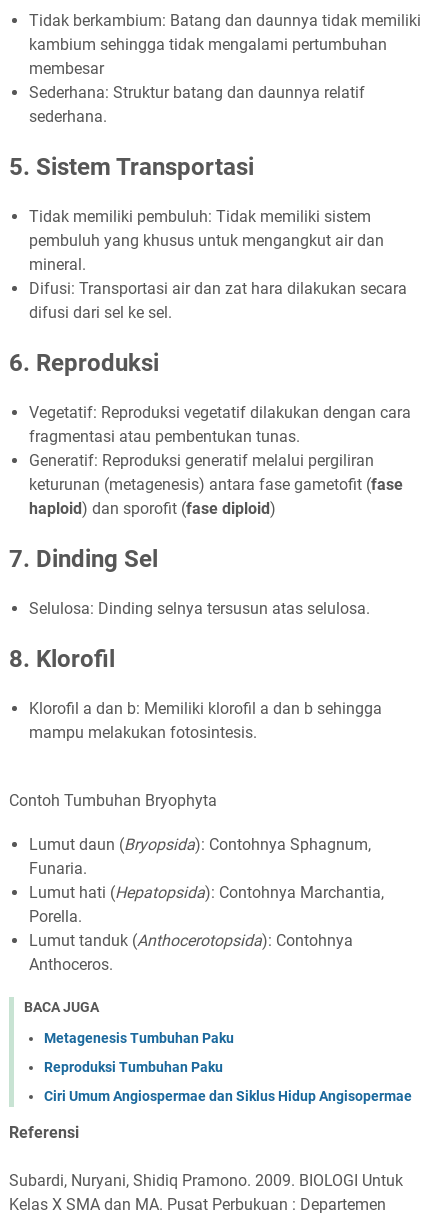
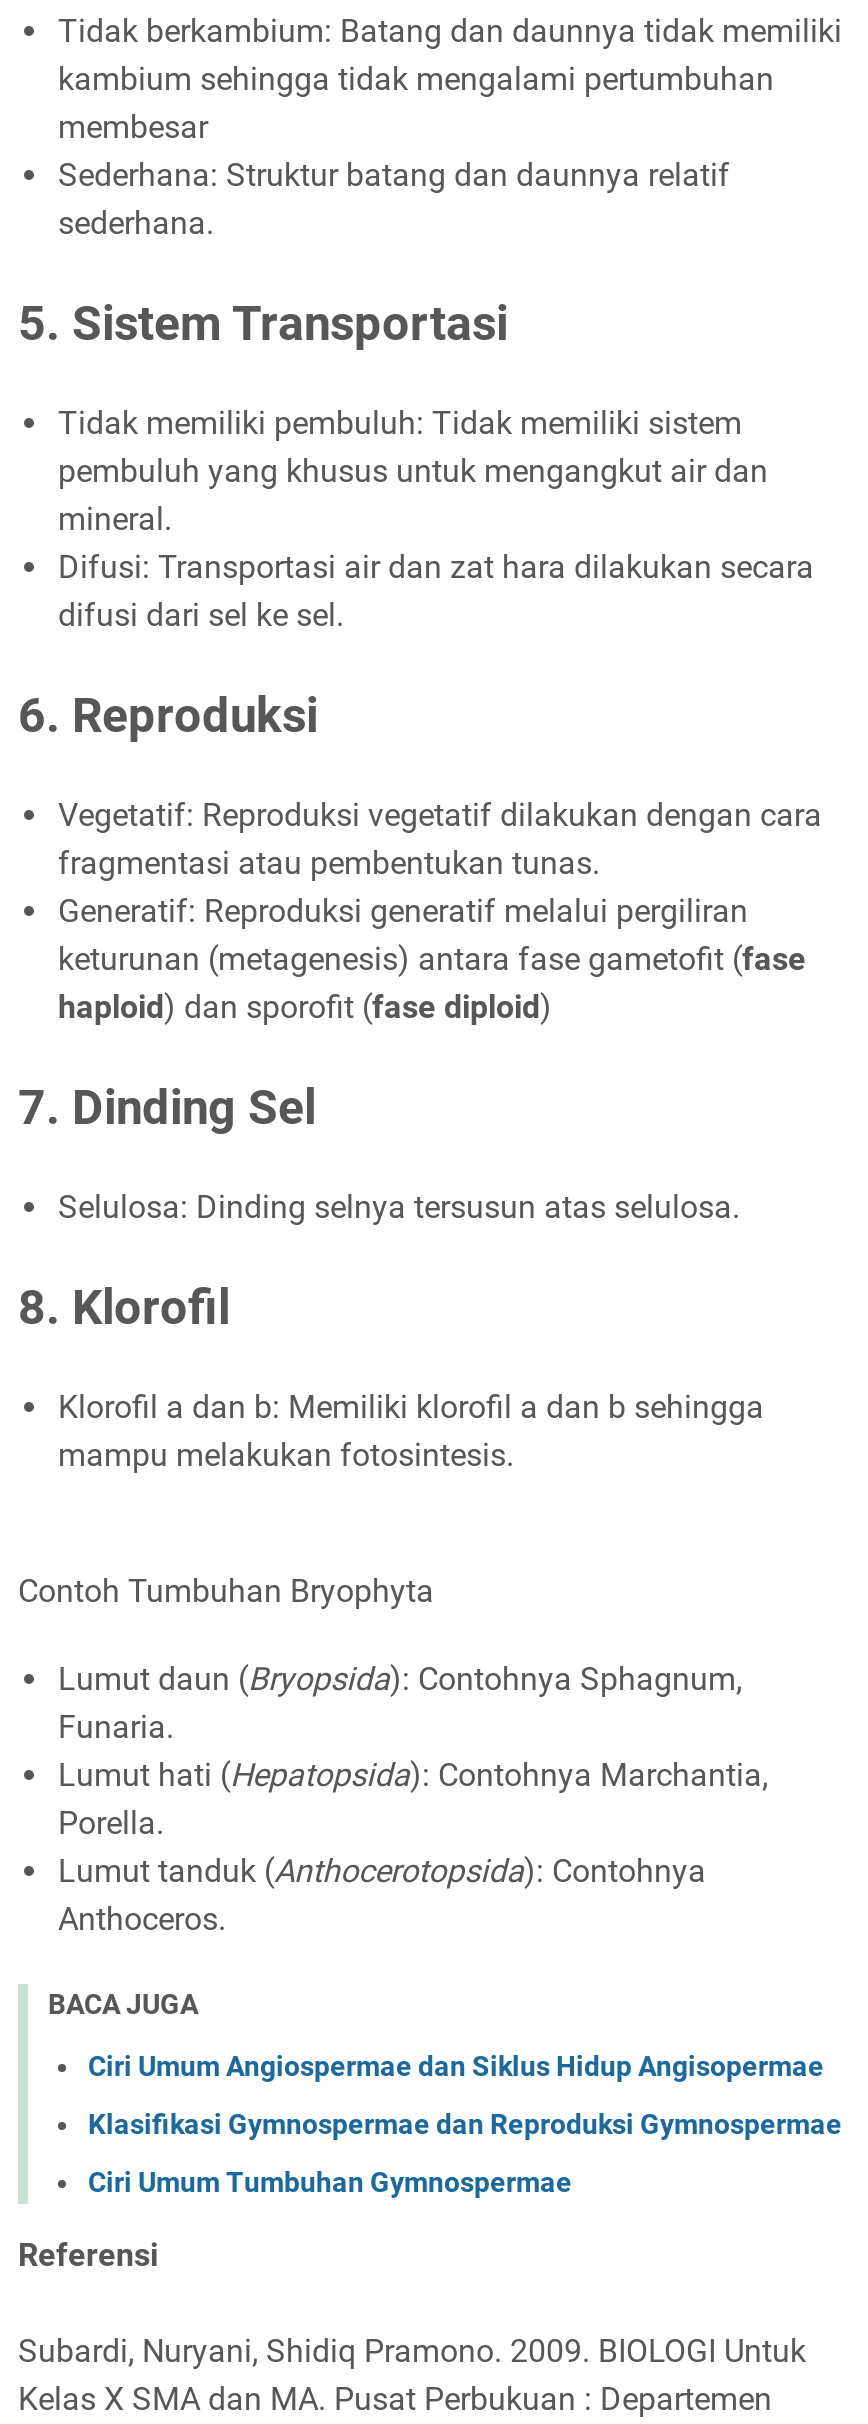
[44,1030,234,1075] Metagenesis Tumbuhan Paku | Reproduksi Tumbuhan Paku -> none
moved [44,1088,412,1104] -> [88,2050,824,2082]: Ciri Umum Angiospermae dan Siklus Hidup Angisopermae
none -> [88,2108,842,2198] Klasifikasi Gymnospermae dan Reproduksi Gymnospermae | Ciri Umum Tumbuhan Gymnospermae

